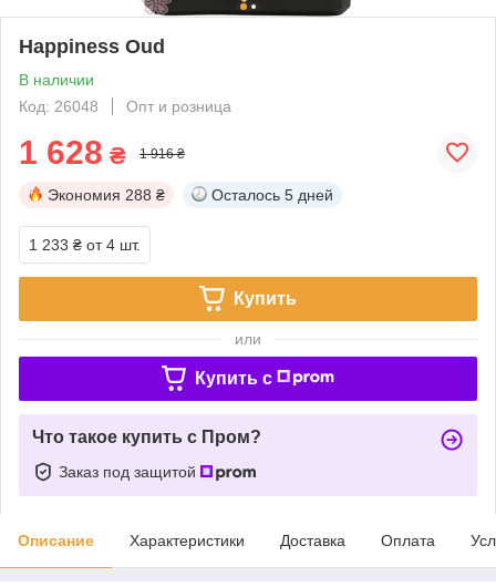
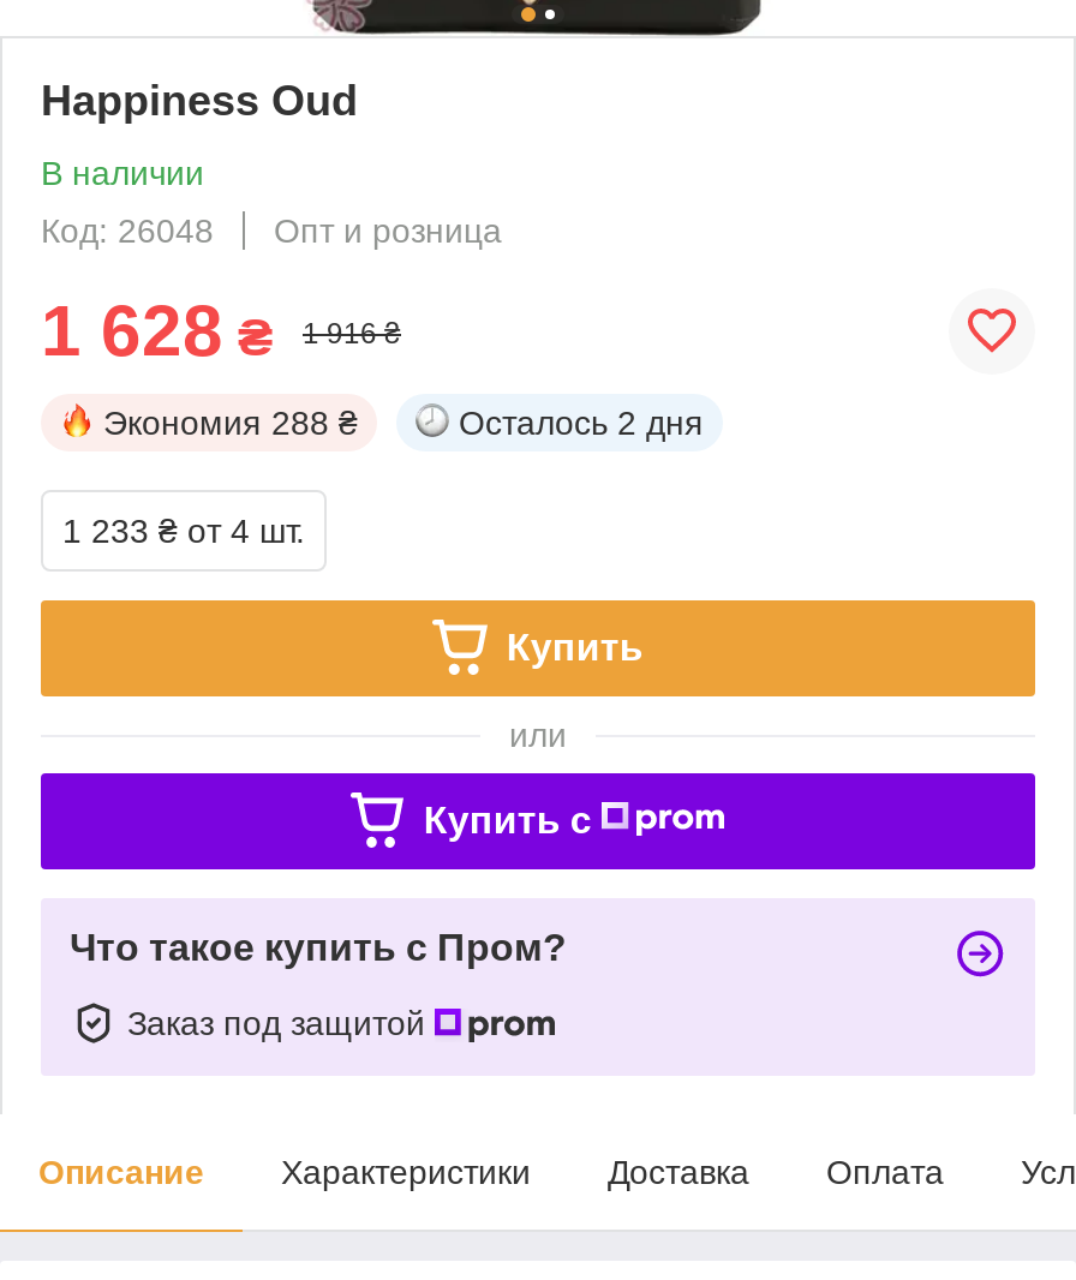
[211,186,333,204] Осталось 5 дней -> [459,403,704,441] Осталось 2 дня

